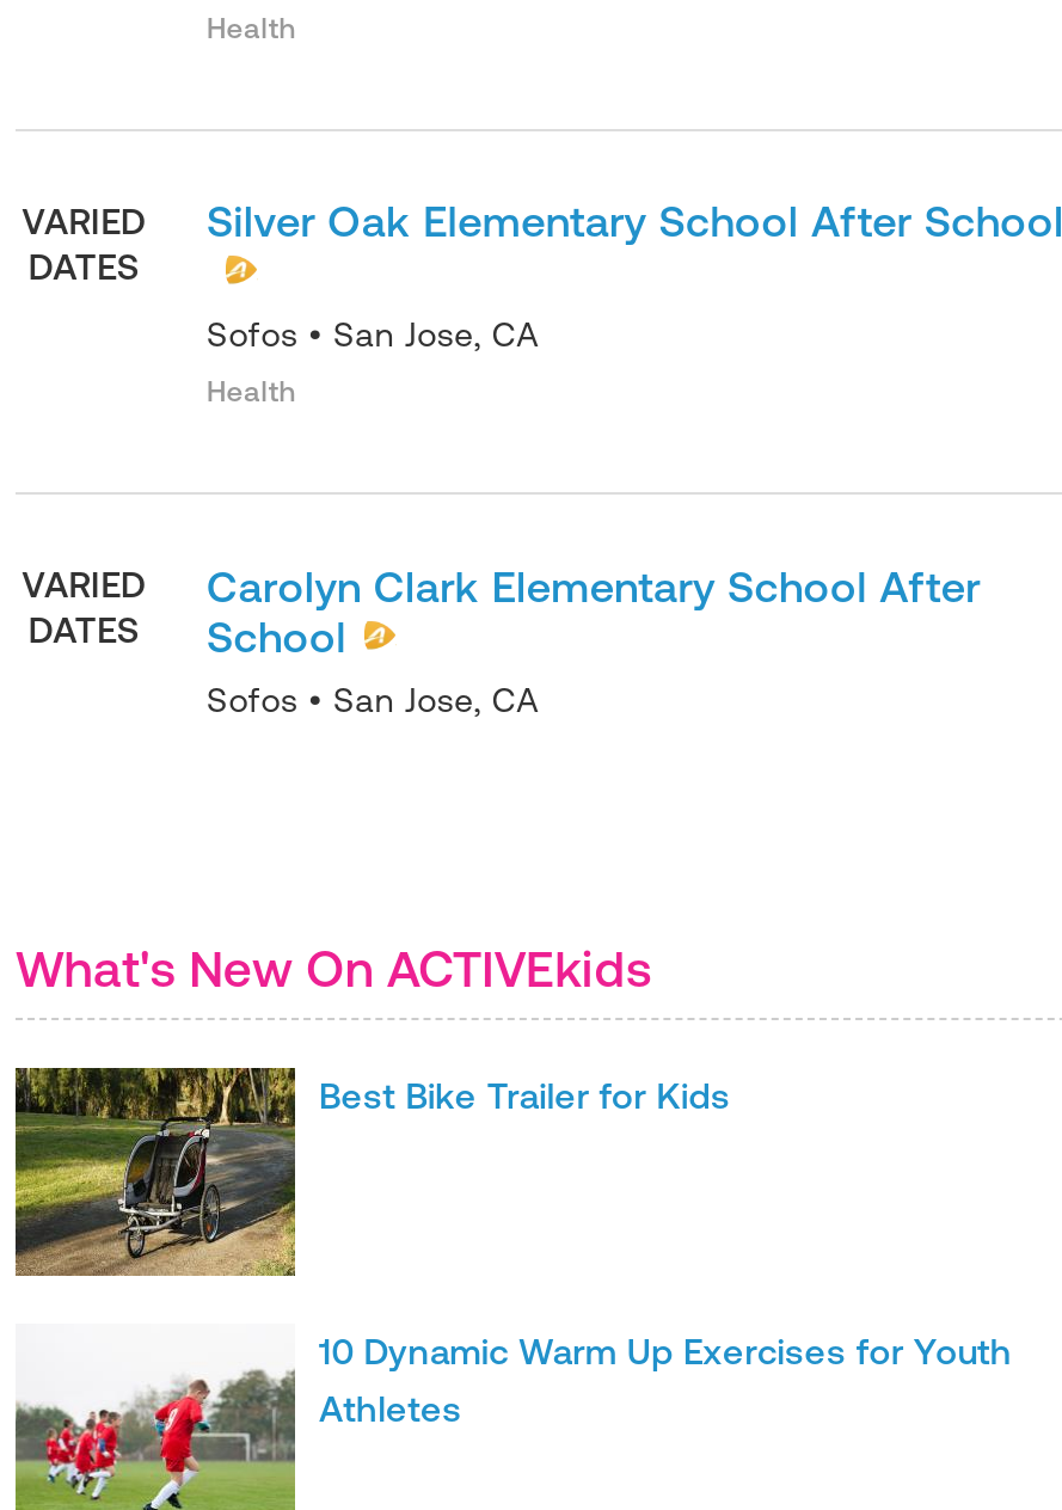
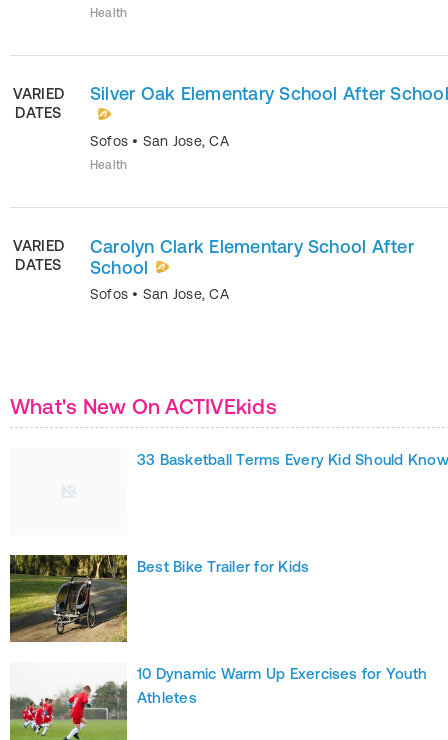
none -> [137,450,448,467] 33 Basketball Terms Every Kid Should Know

